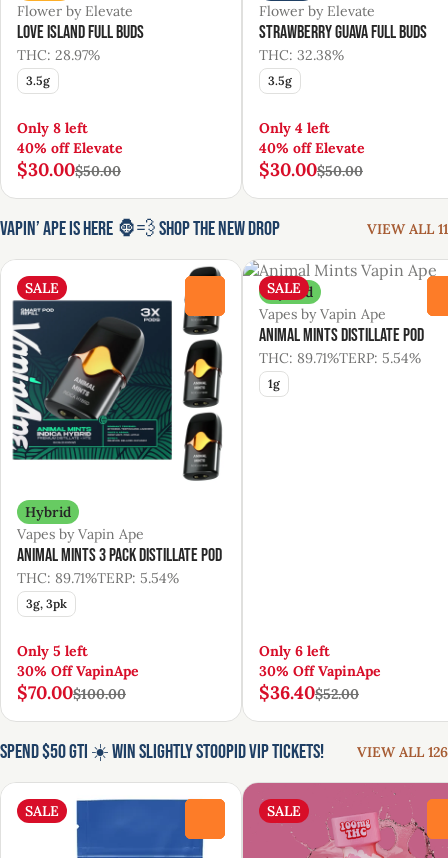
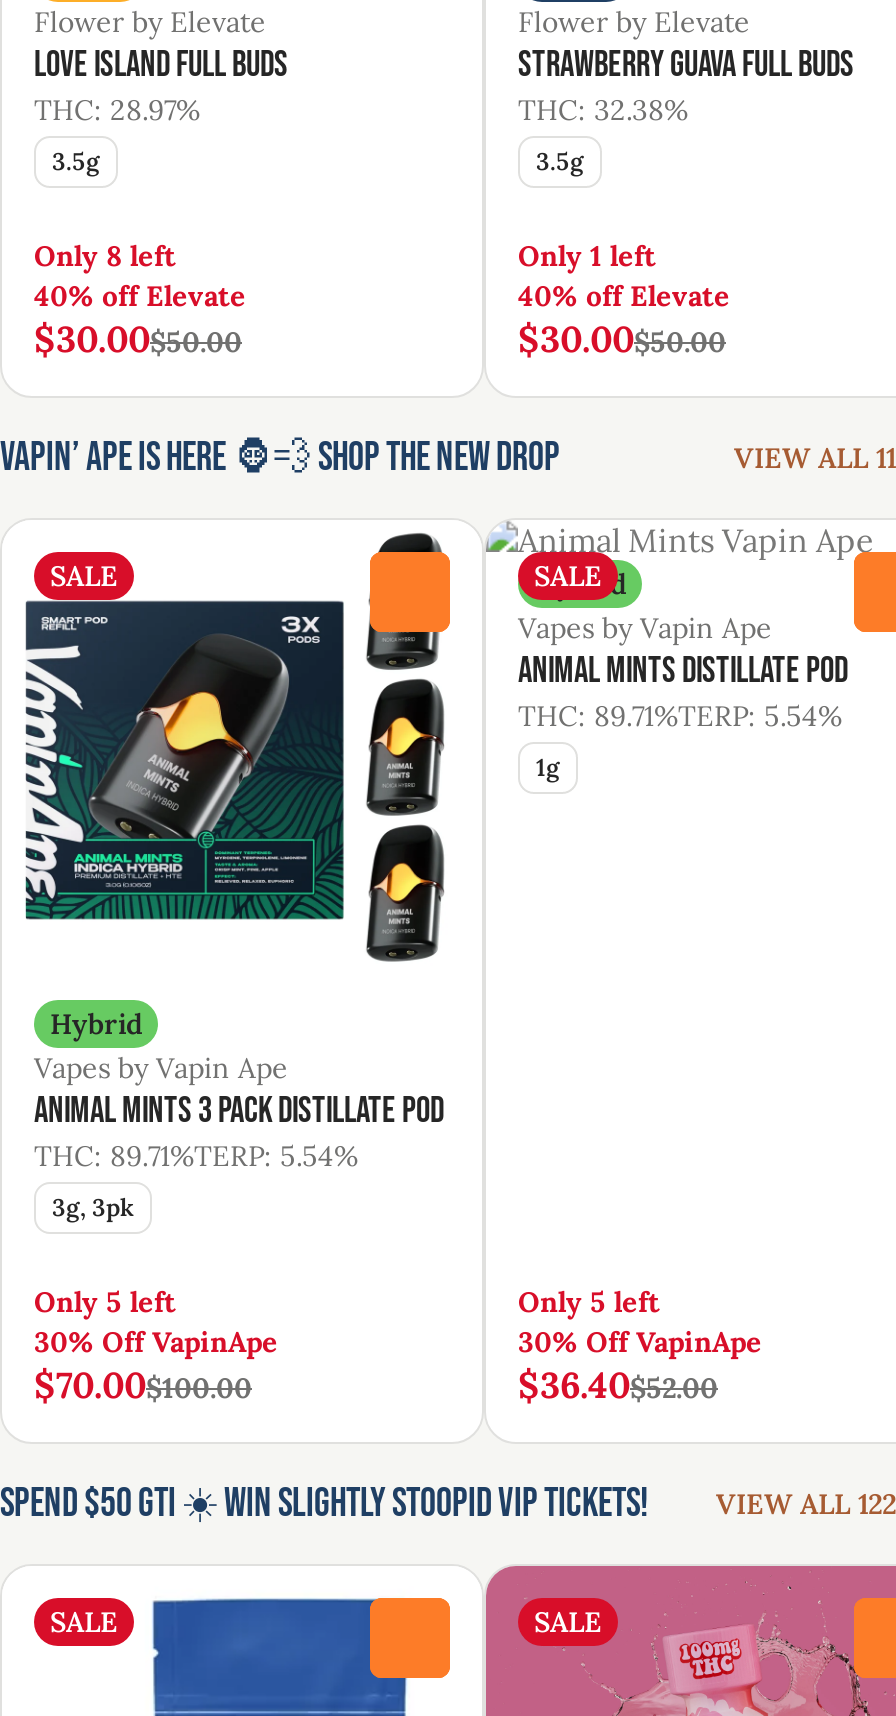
[259,119,330,137] Only 4 left -> [518,238,656,274] Only 1 left
[259,642,330,660] Only 6 left -> [518,1284,660,1320] Only 5 left
[357,743,448,761] VIEW ALL 126 -> [716,1486,896,1522] VIEW ALL 122

